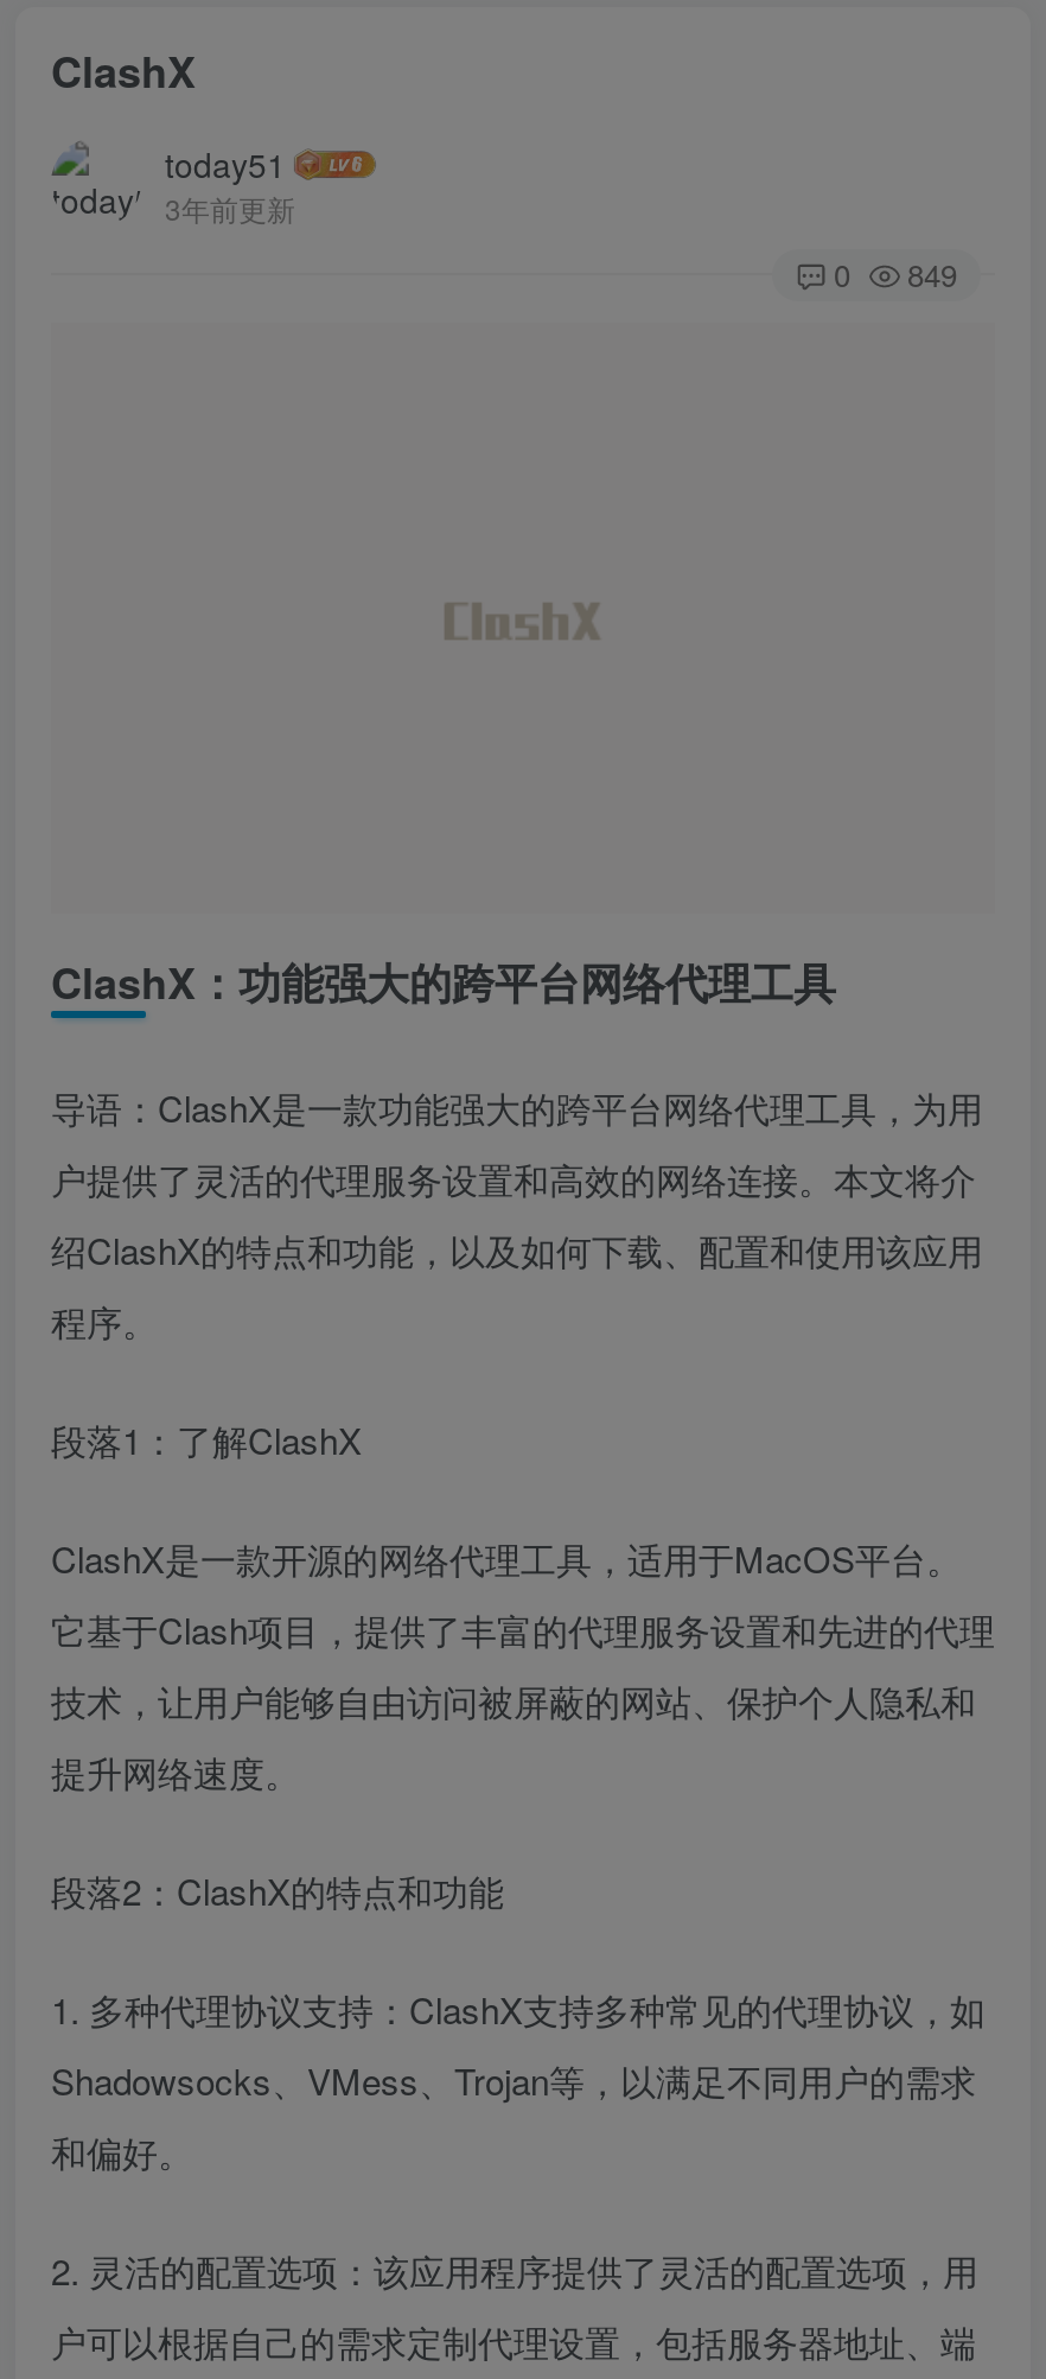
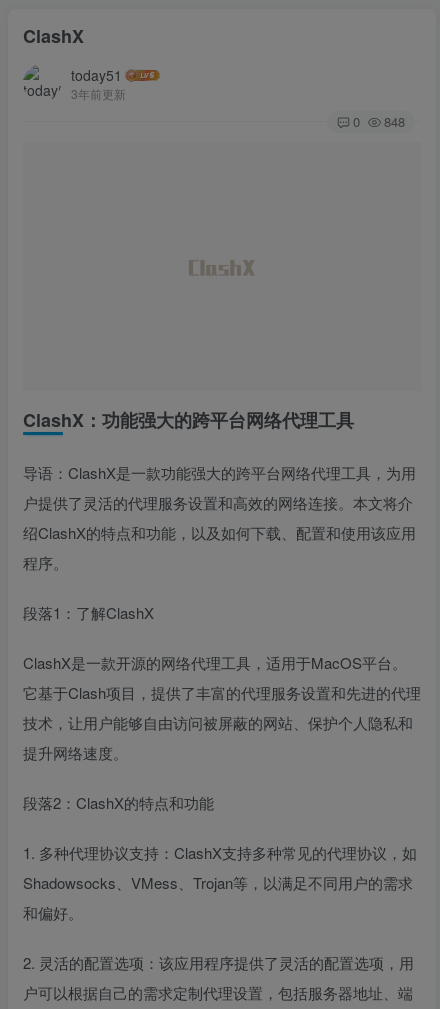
[834,252,957,297] 0 849 -> [353,112,405,131] 0 848

